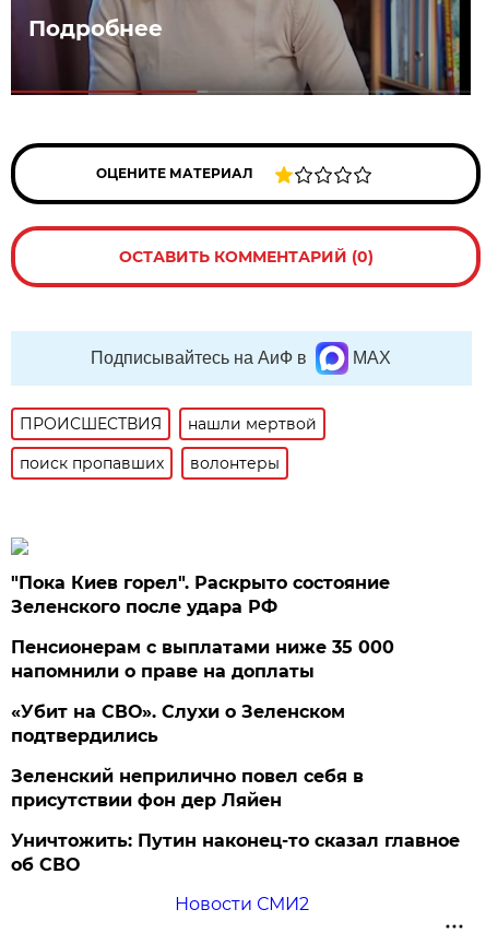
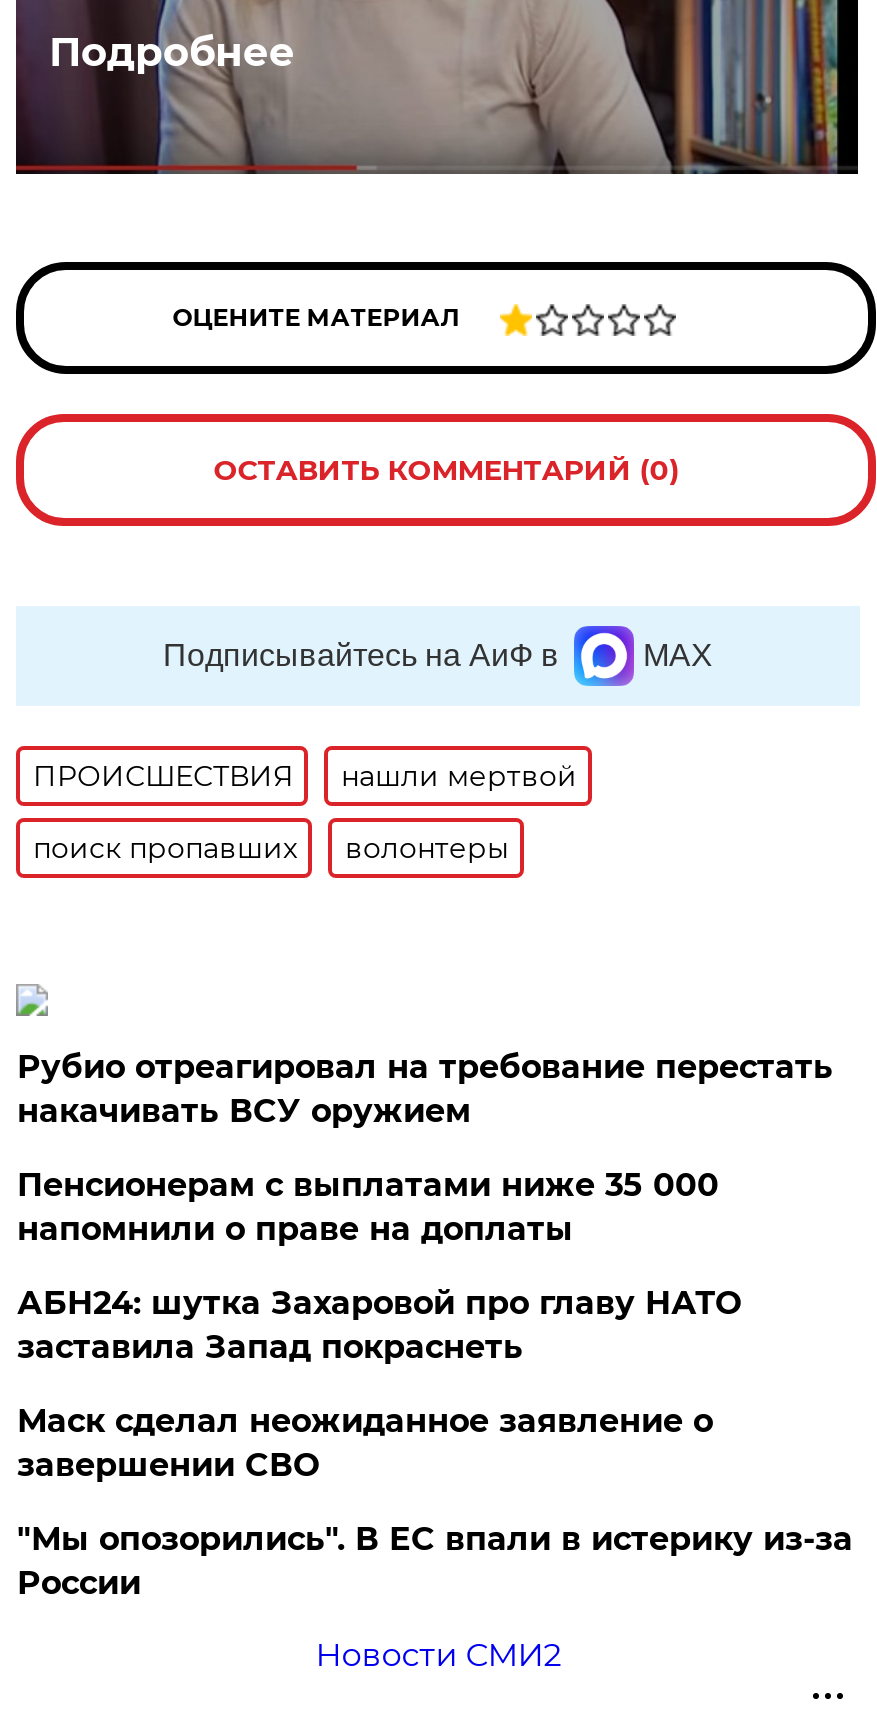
[11,572,390,617] "Пока Киев горел". Раскрыто состояние | Зеленского после удара РФ -> [17,1048,833,1130] Рубио отреагировал на требование перестать | накачивать ВСУ оружием
[11,701,346,746] «Убит на СВО». Слухи о Зеленском | подтвердились -> [17,1284,741,1366] АБН24: шутка Захаровой про главу НАТО | заставила Запад покраснеть
[11,766,364,811] Зеленский неприлично повел cебя в | присутствии фон дер Ляйен -> [17,1402,713,1484] Маск сделал неожиданное заявление о | завершении СВО
[11,830,460,875] Уничтожить: Путин наконец-то сказал главное | об СВО -> [17,1520,853,1602] "Мы опозорились". В ЕС впали в истерику из-за | России

